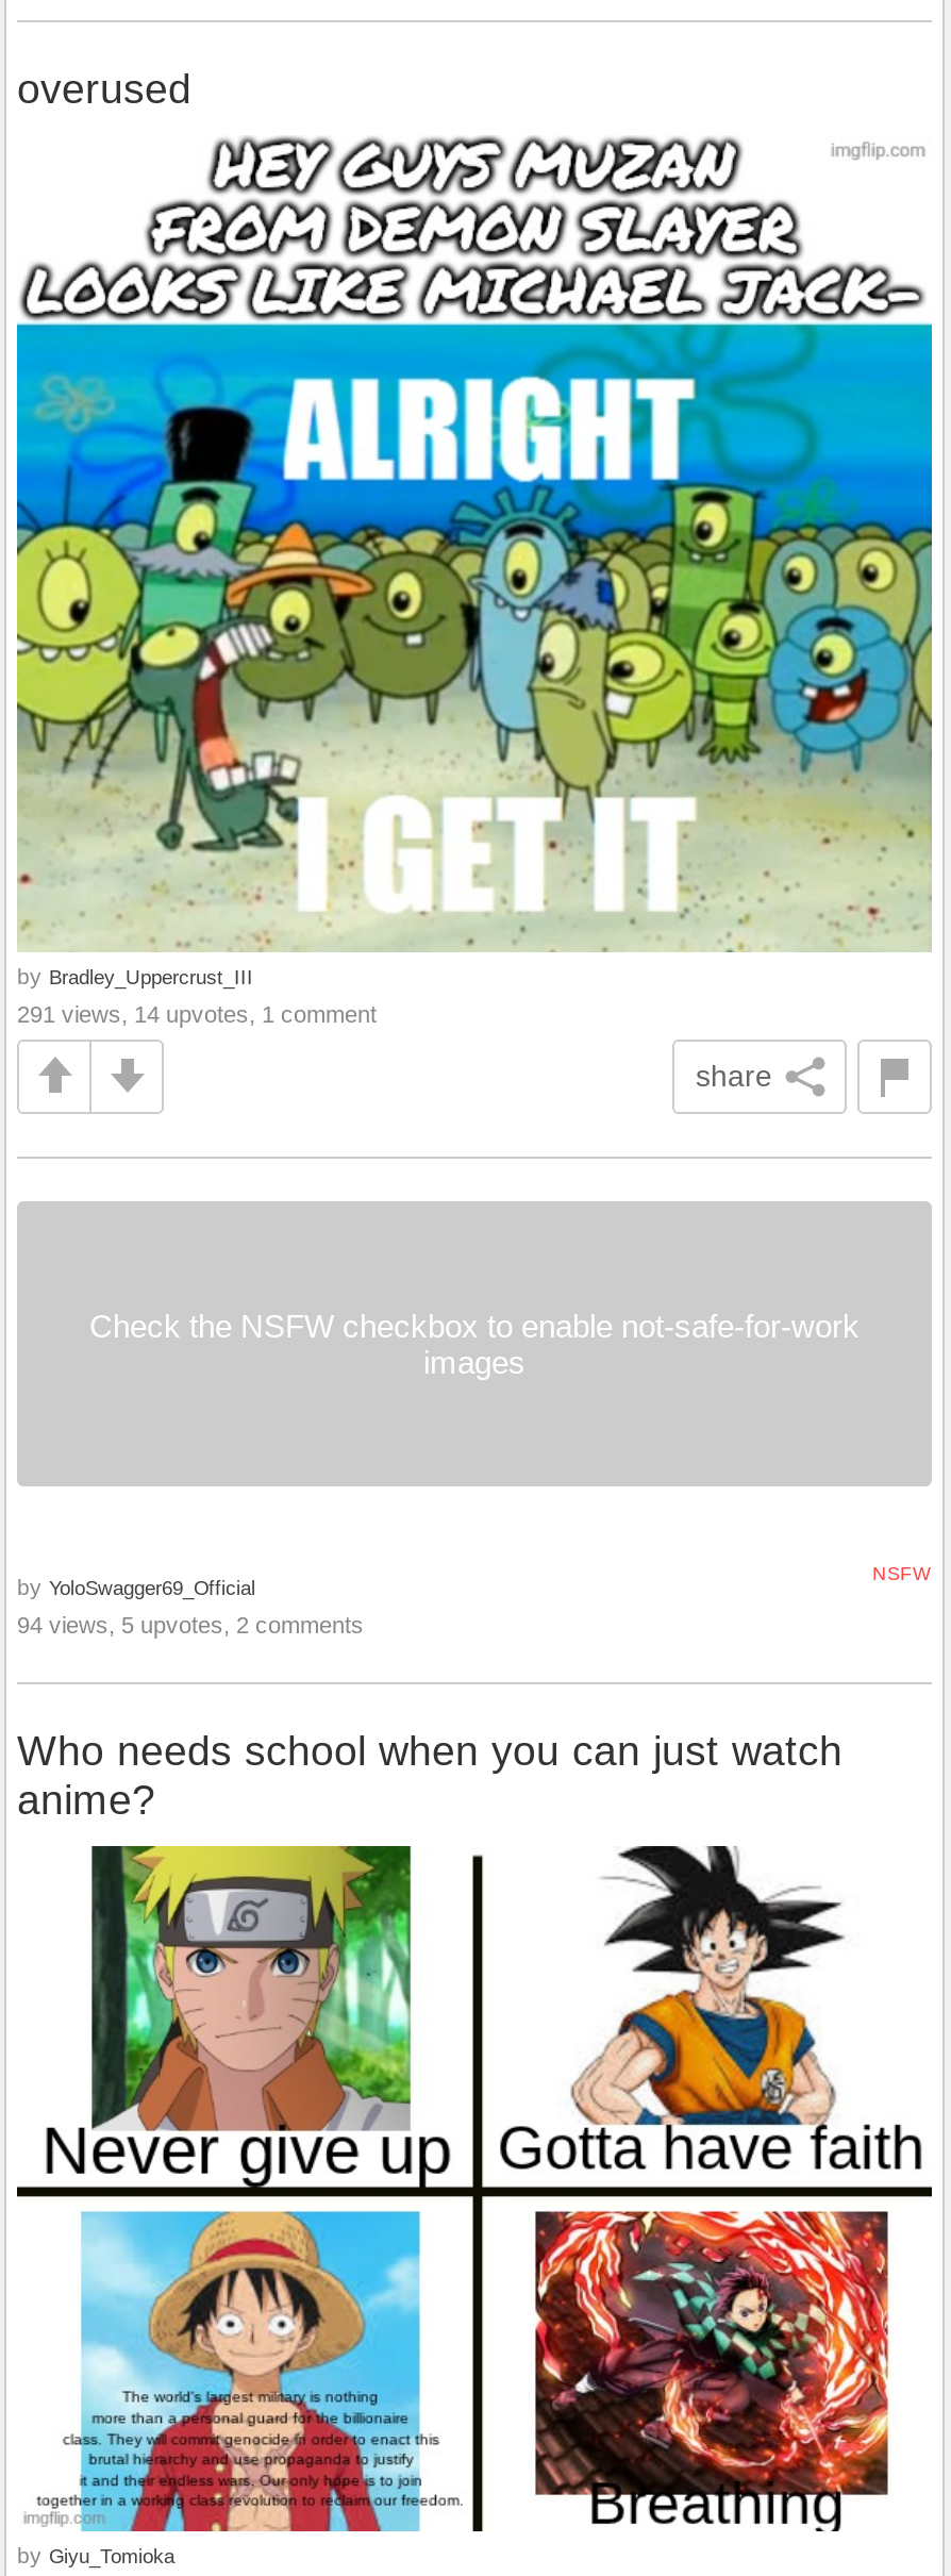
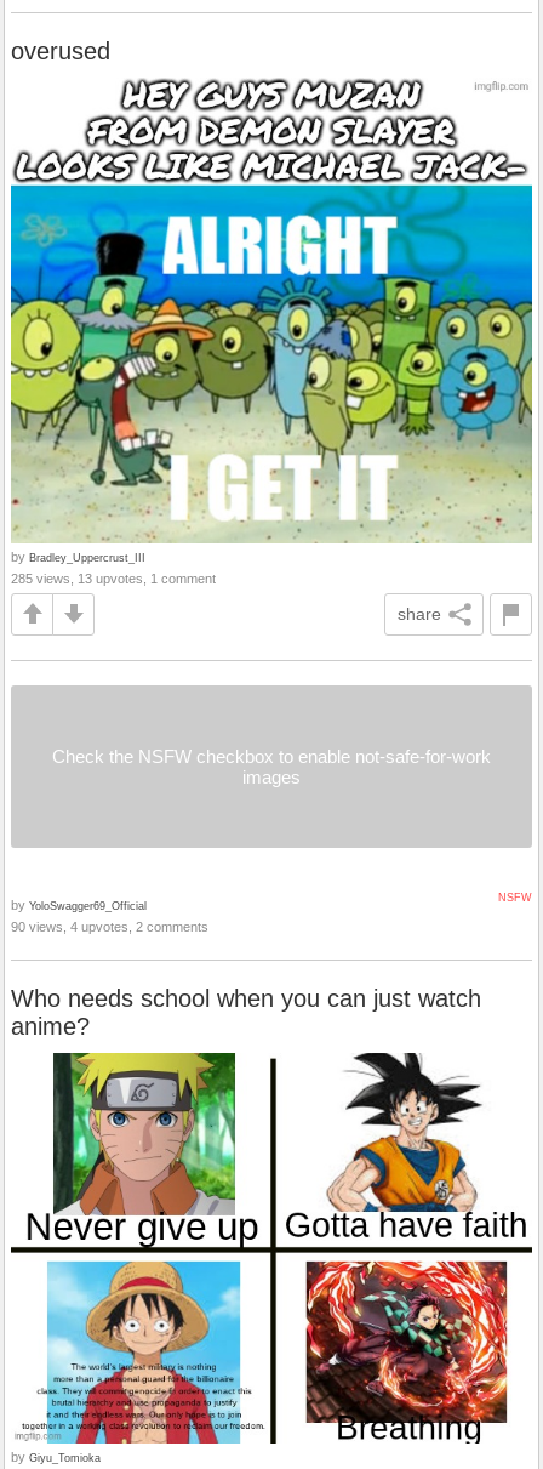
[17,1001,377,1026] 291 views, 14 upvotes, 1 comment -> [11,571,216,586] 285 views, 13 upvotes, 1 comment
[17,1612,364,1637] 94 views, 5 upvotes, 2 comments -> [11,919,208,934] 90 views, 4 upvotes, 2 comments

